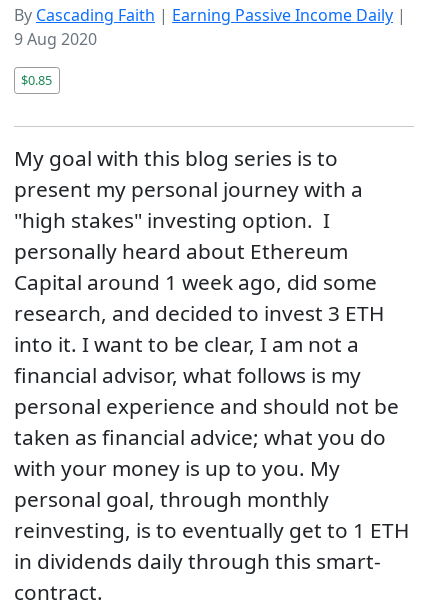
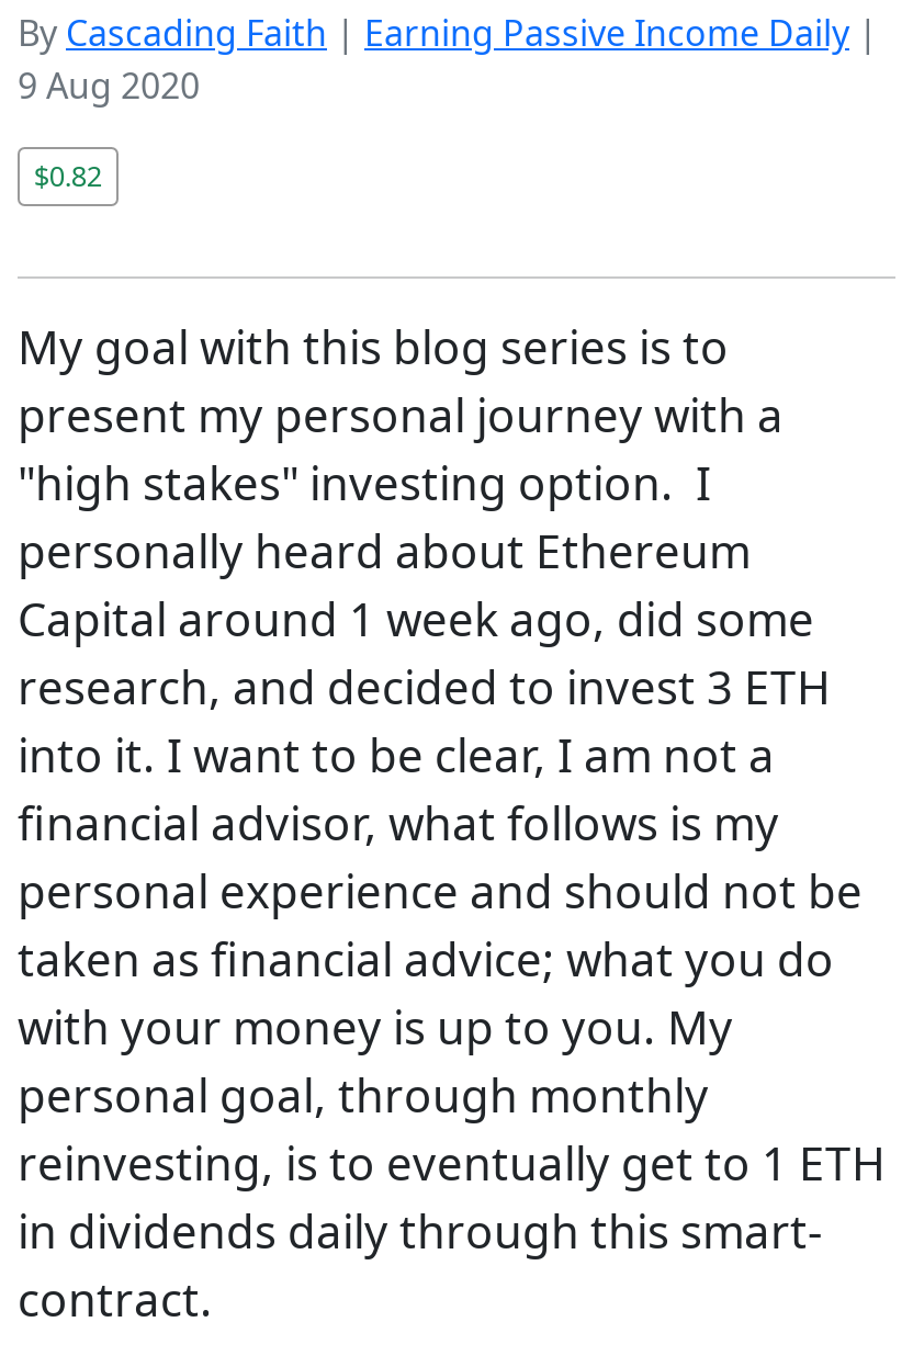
[21,71,52,89] $0.85 -> [34,155,102,195] $0.82

